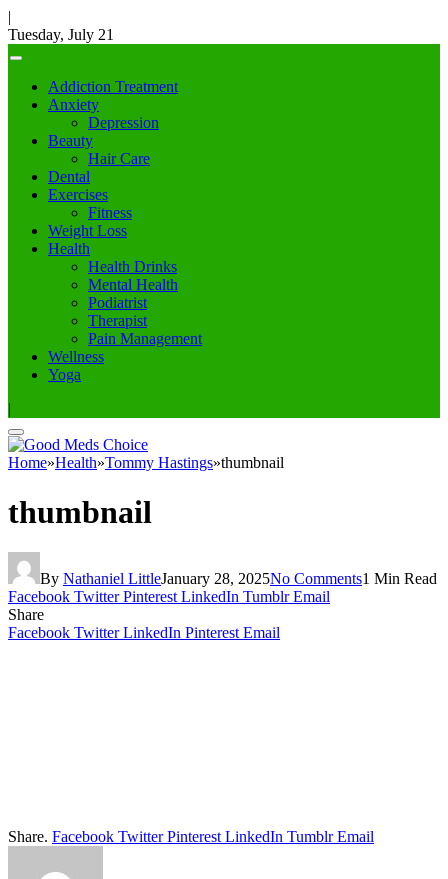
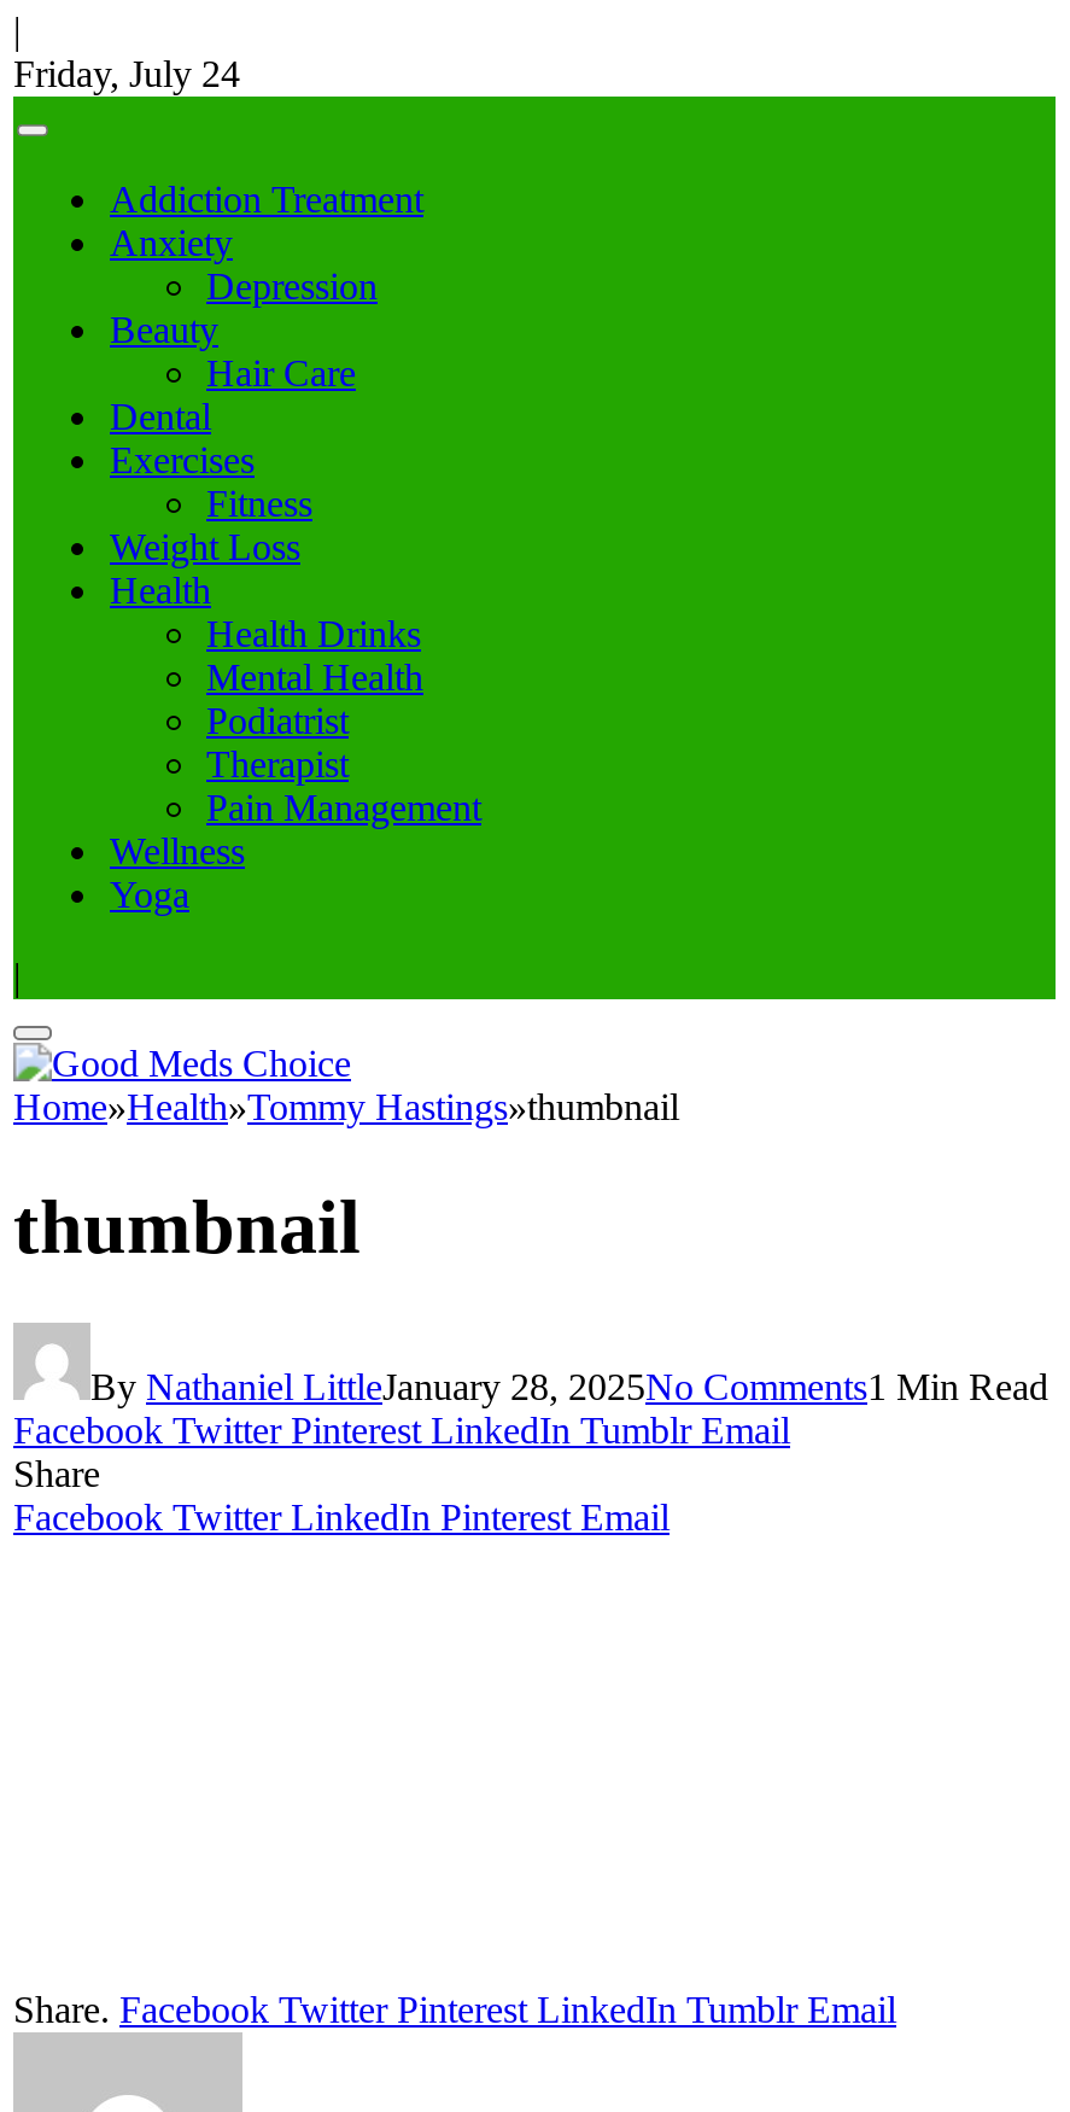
[8,26,114,43] Tuesday, July 21 -> [13,54,240,95] Friday, July 24

